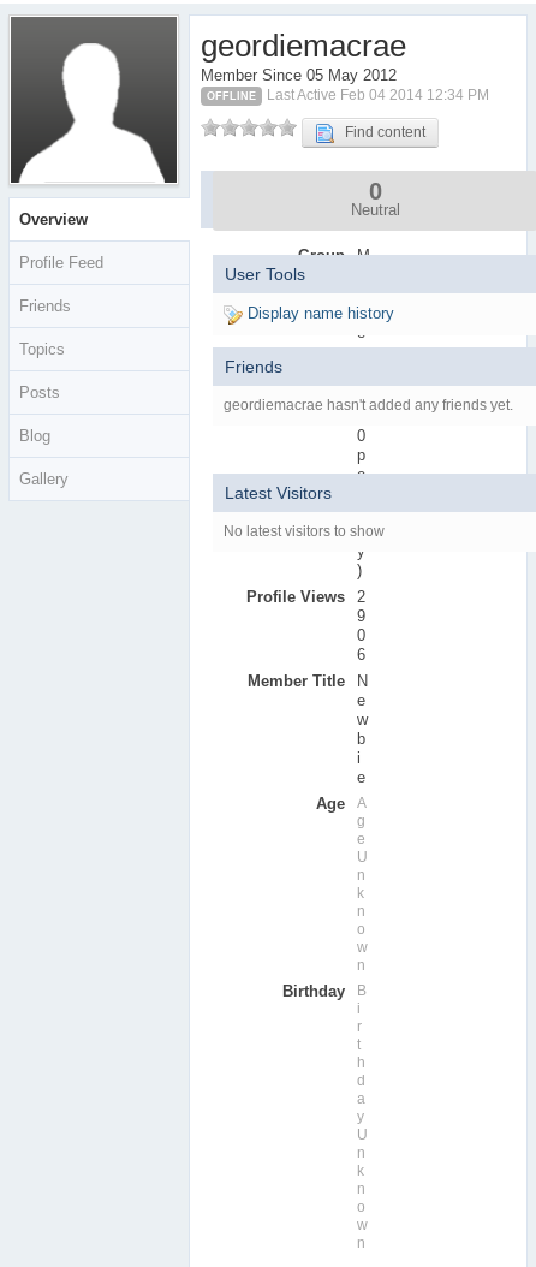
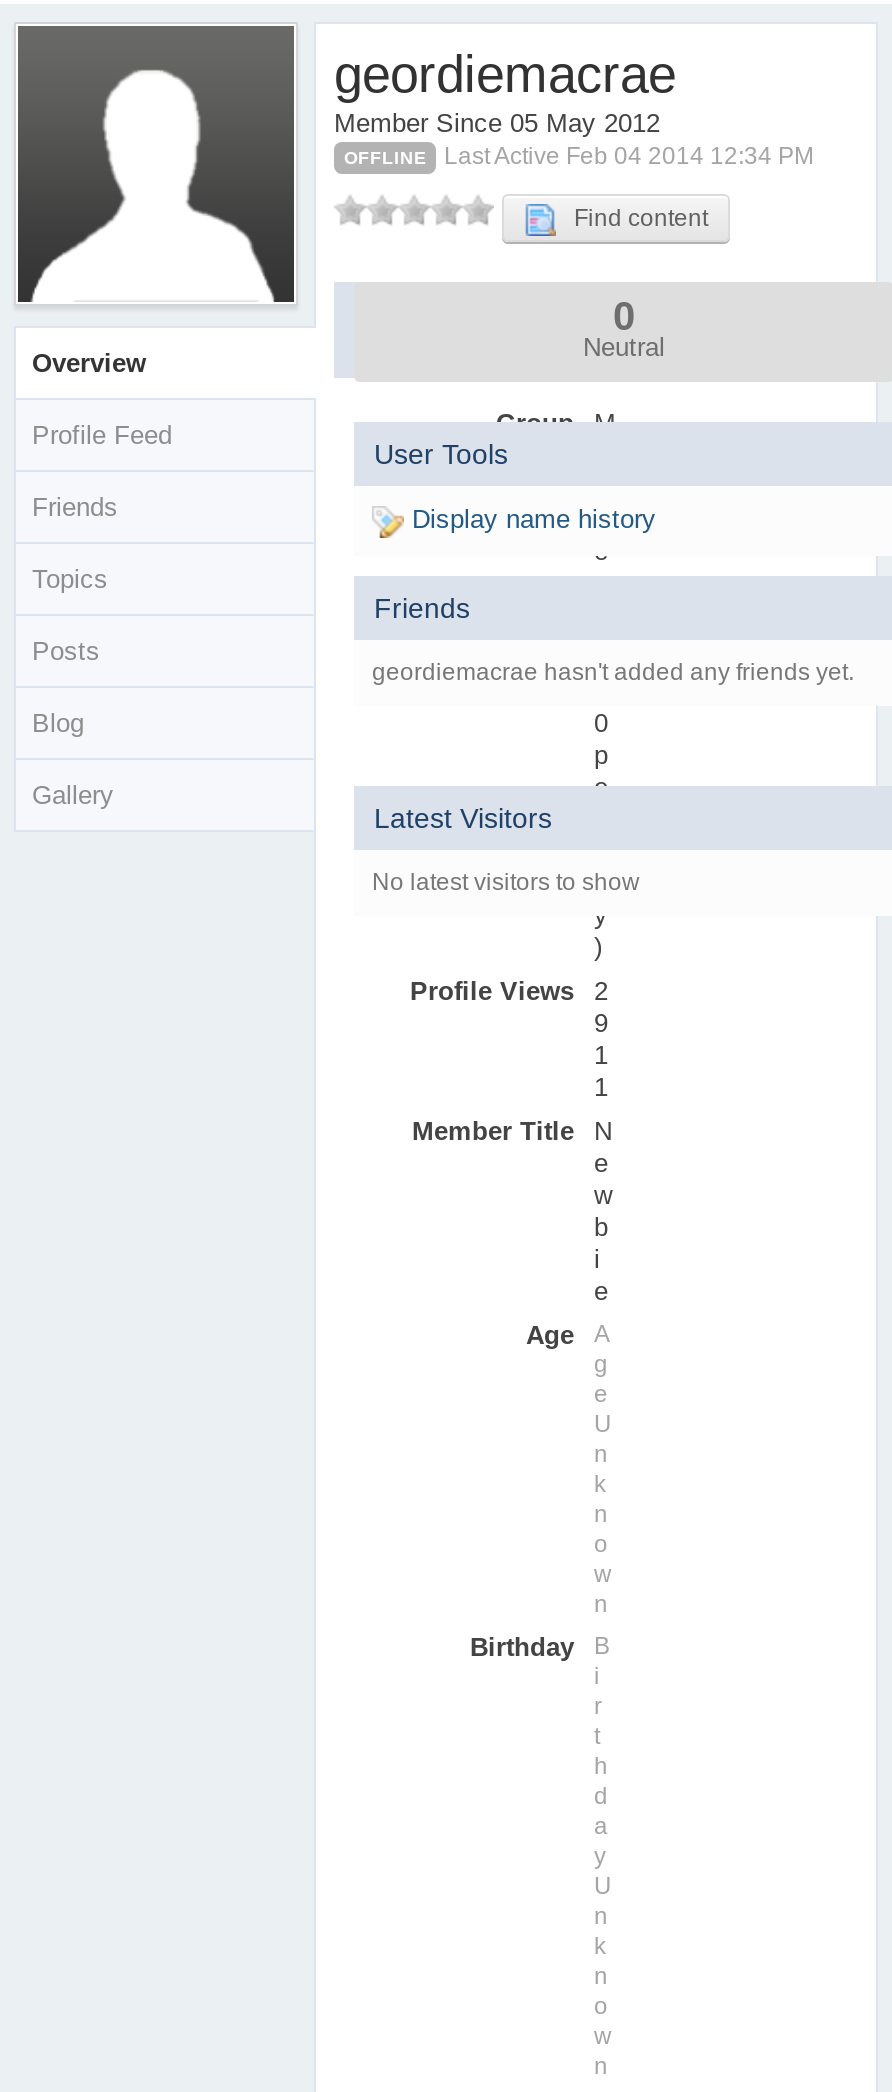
[357,626,365,644] 0 -> [594,1040,608,1070] 1
[357,646,365,664] 6 -> [594,1072,608,1102] 1

